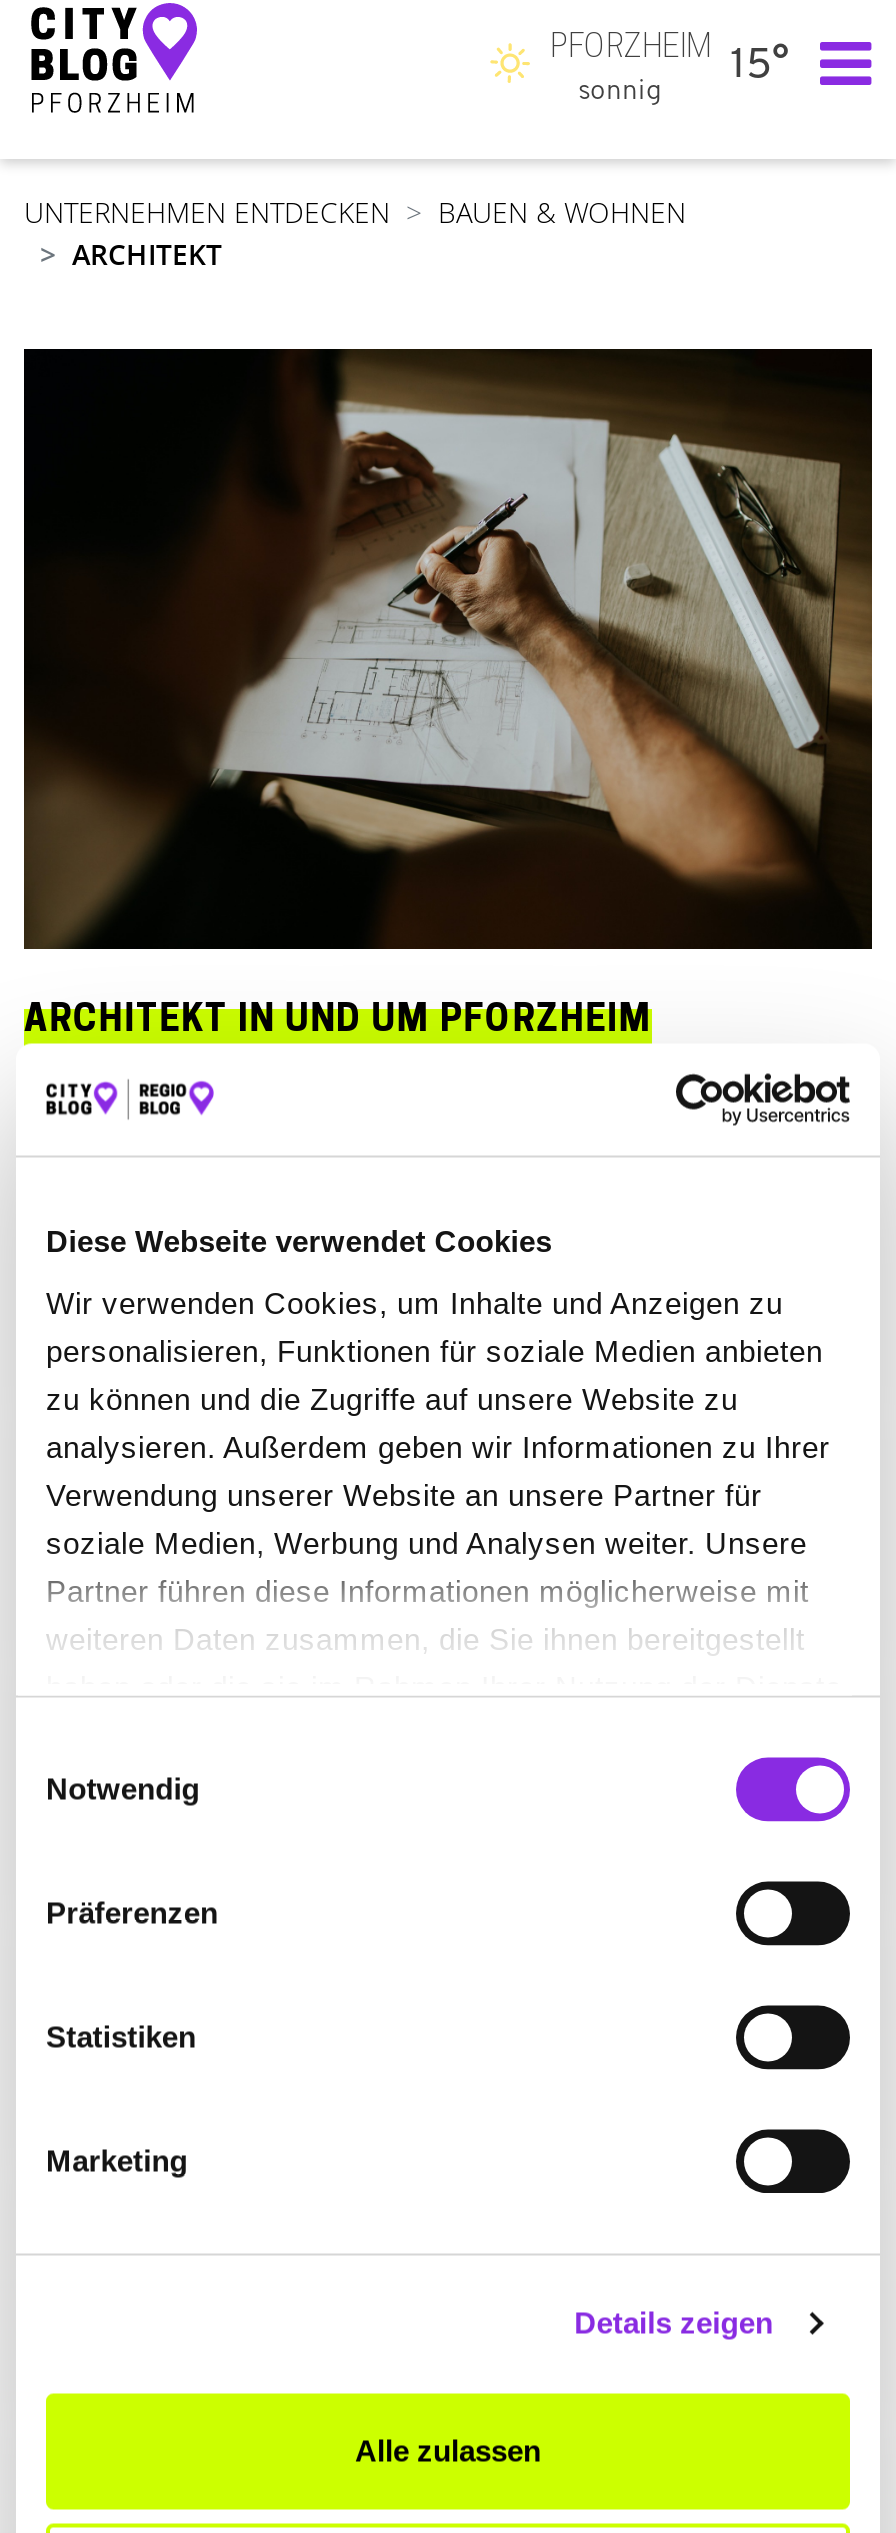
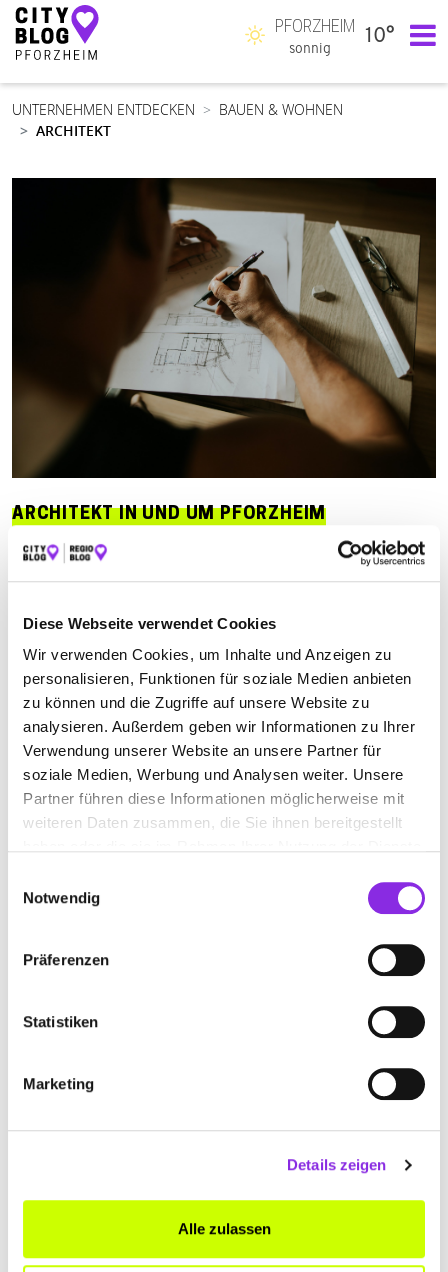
[550,33,790,88] PFORZHEIM 15° -> [275,20,395,47] PFORZHEIM 10°

